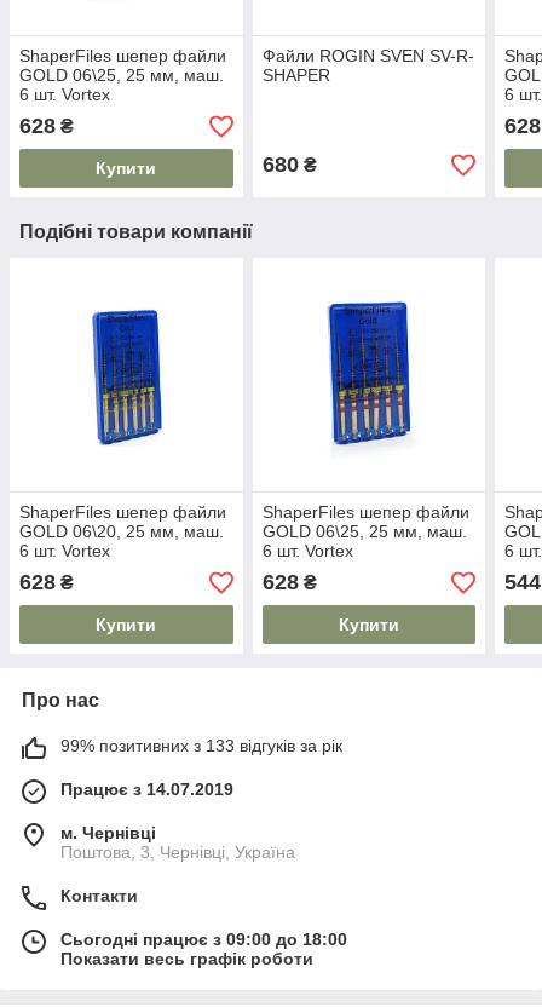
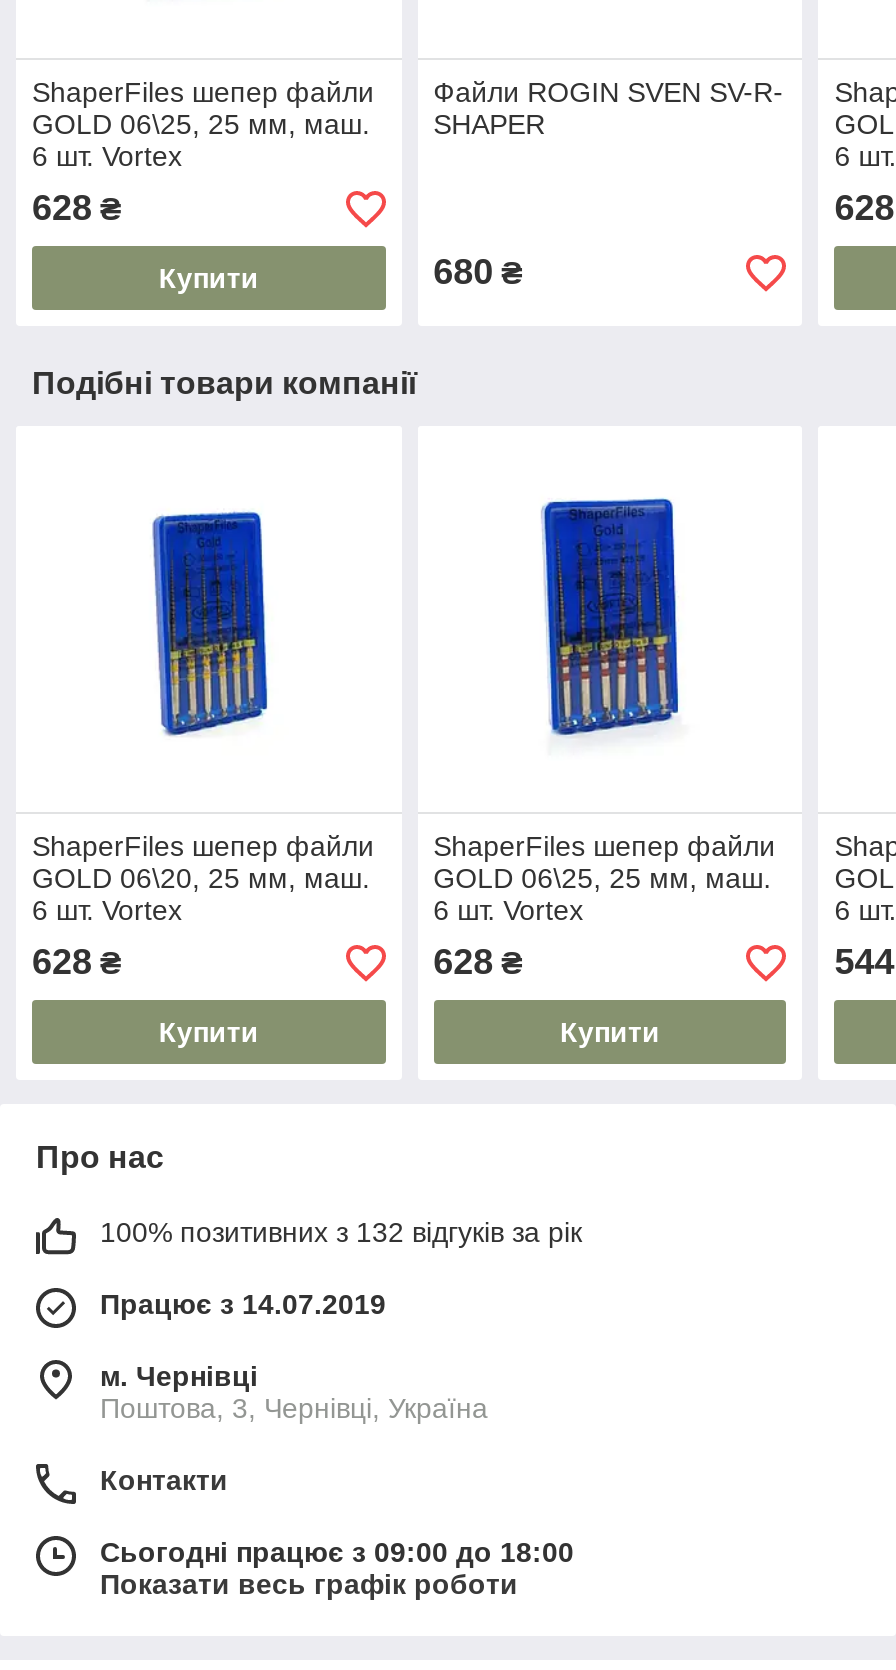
[60,736,342,755] 99% позитивних з 133 відгуків за рік -> [100,1216,582,1248] 100% позитивних з 132 відгуків за рік

